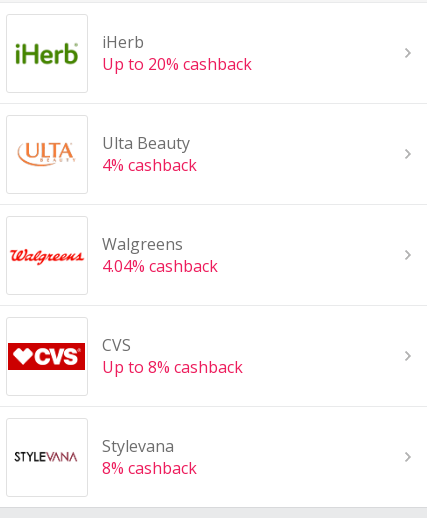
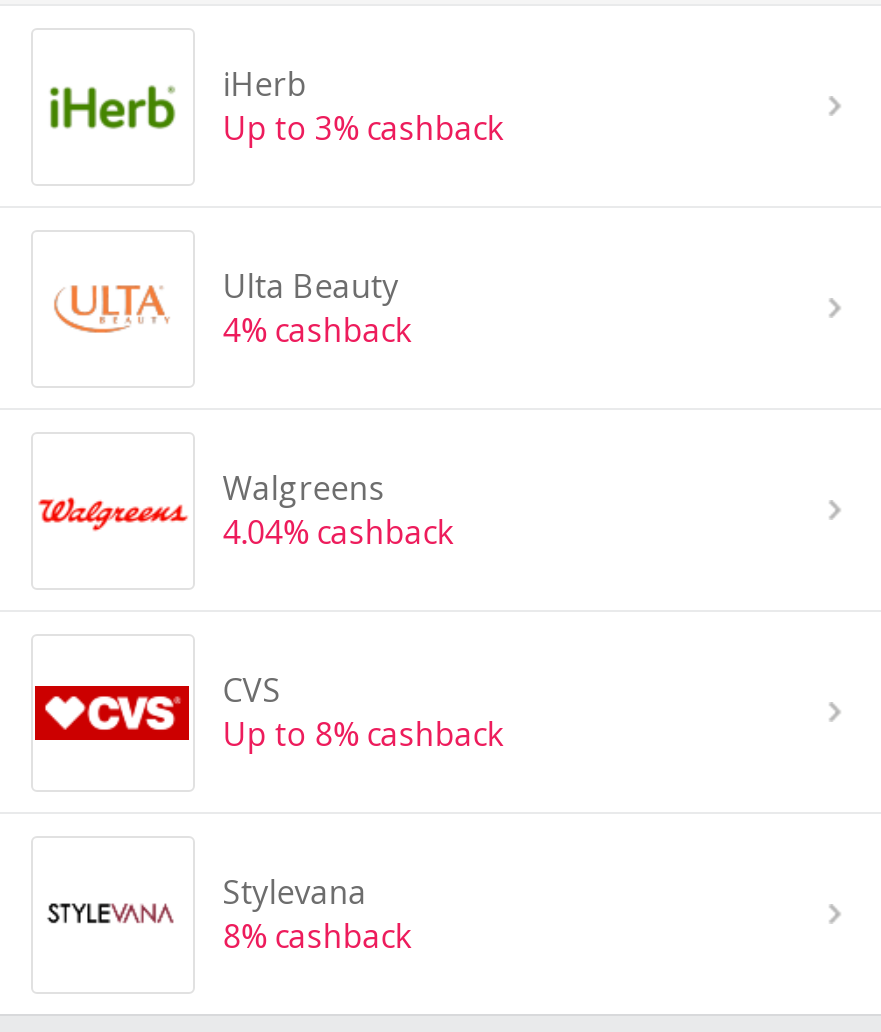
[102,53,252,75] Up to 20% cashback -> [223,107,505,151] Up to 3% cashback

